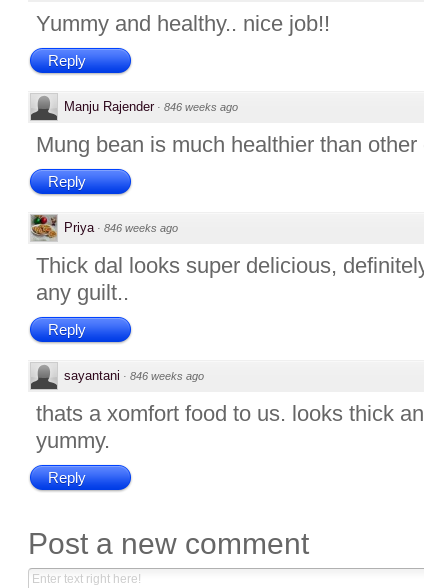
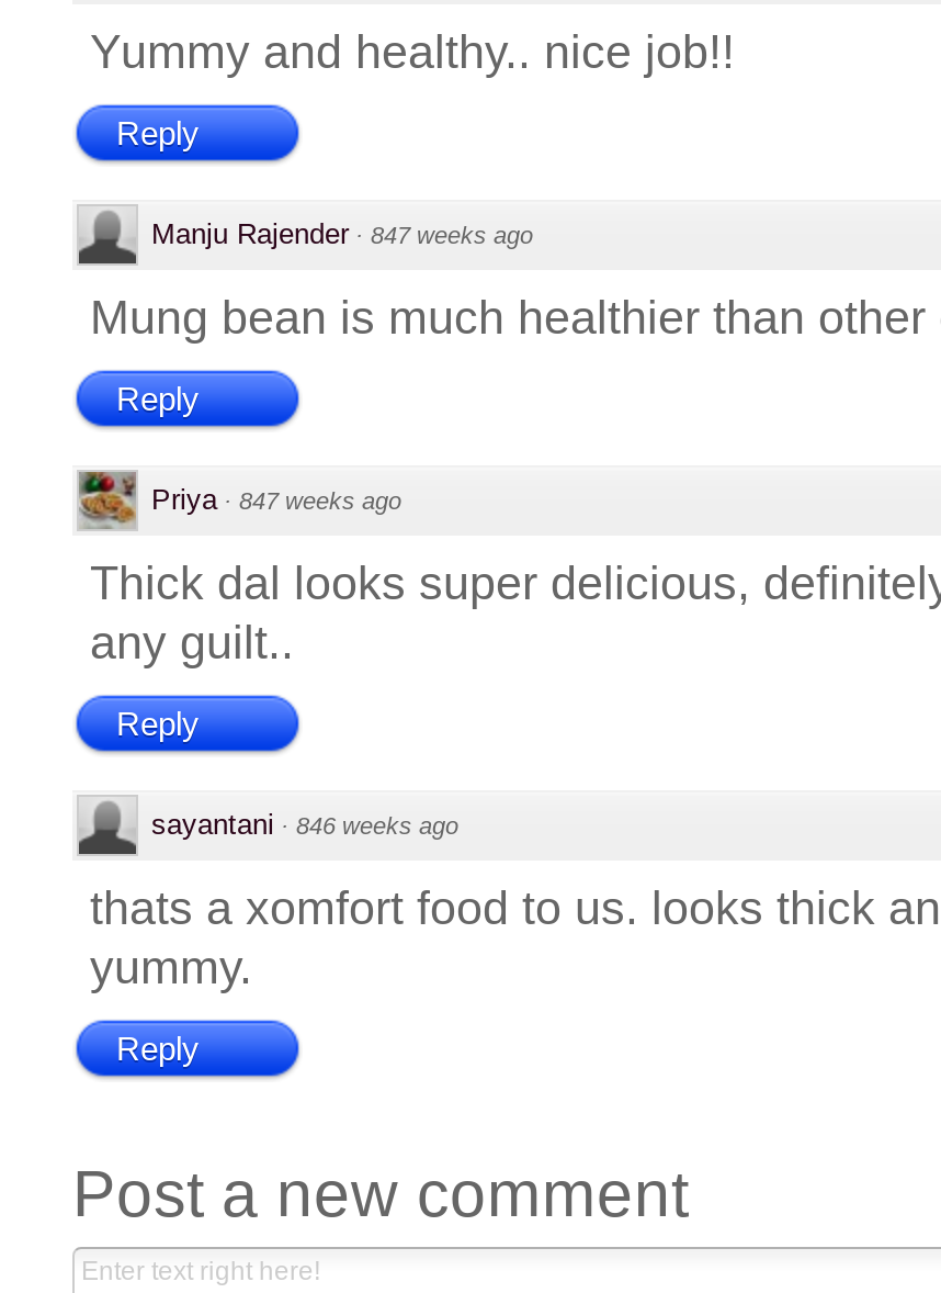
[64,99,238,114] Manju Rajender · 846 weeks ago -> [151,218,533,250] Manju Rajender · 847 weeks ago
[64,220,178,235] Priya · 846 weeks ago -> [151,483,401,516] Priya · 847 weeks ago

